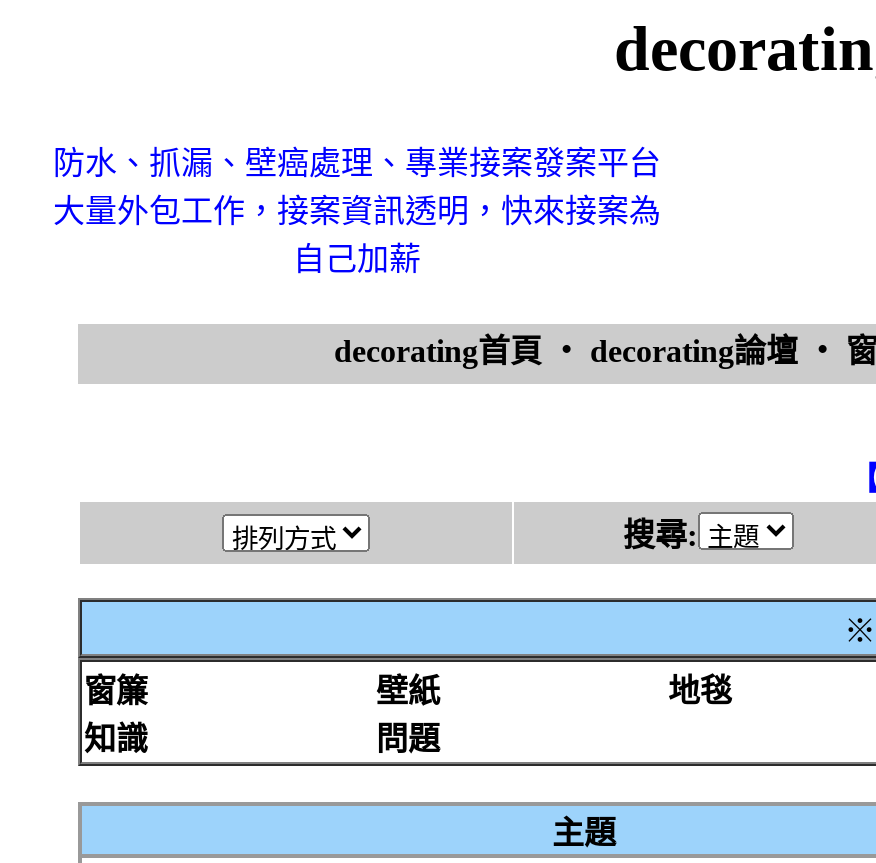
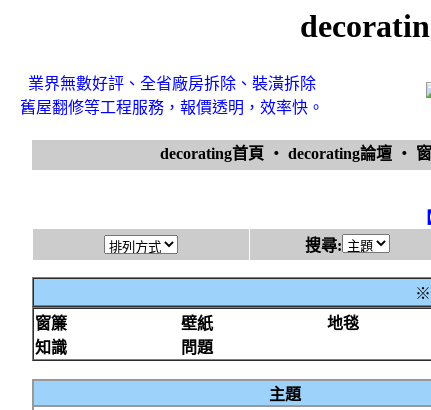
[53,146,661,276] 防水、抓漏、壁癌處理、專業接案發案平台 | 大量外包工作，接案資訊透明，快來接案為 | 自己加薪 -> [19,75,323,116] 業界無數好評、全省廠房拆除、裝潢拆除 | 舊屋翻修等工程服務，報價透明，效率快。

